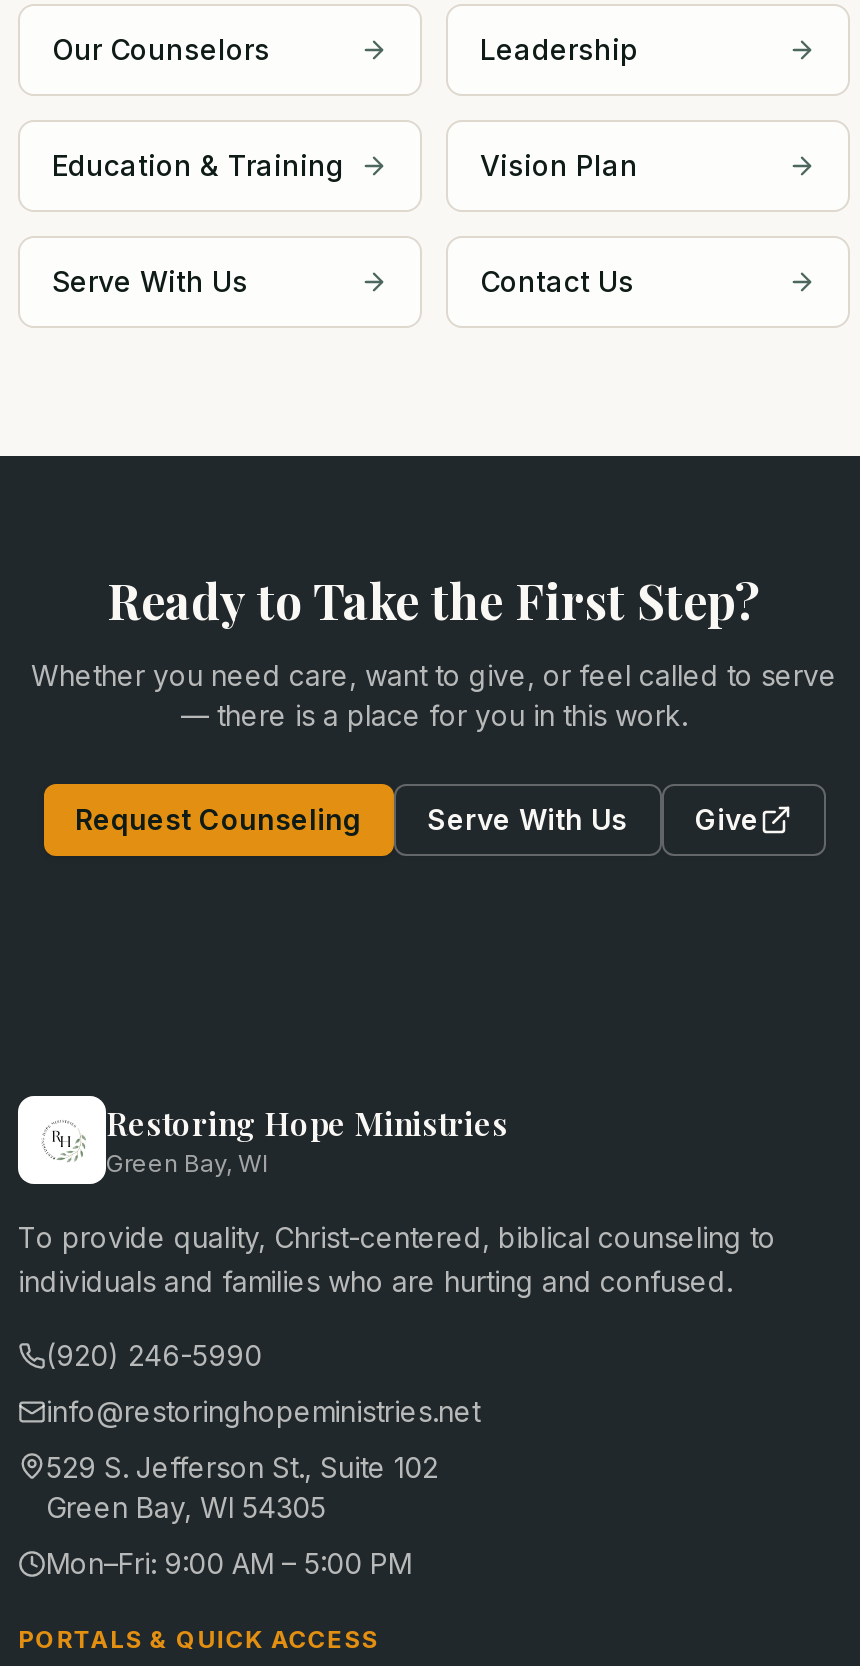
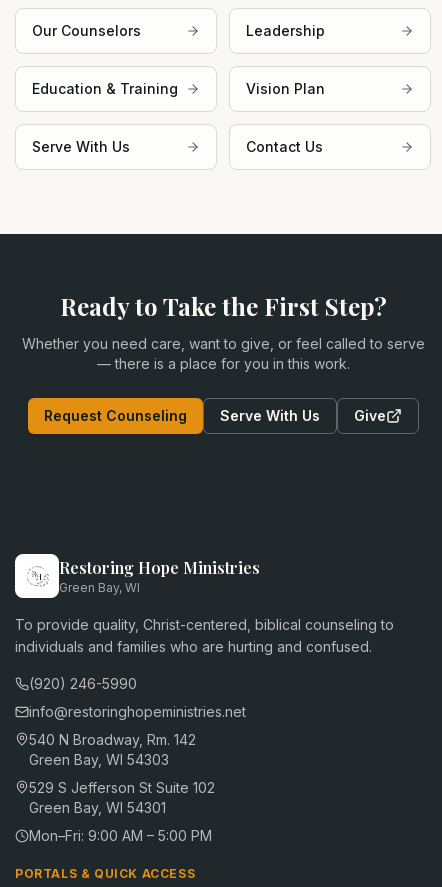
[46,1450,438,1524] 529 S. Jefferson St., Suite 102 | Green Bay, WI 54305 -> [29,731,215,816] 540 N Broadway, Rm. 142 | Green Bay, WI 54303 | 529 S Jefferson St Suite 102 | Green Bay, WI 54301

